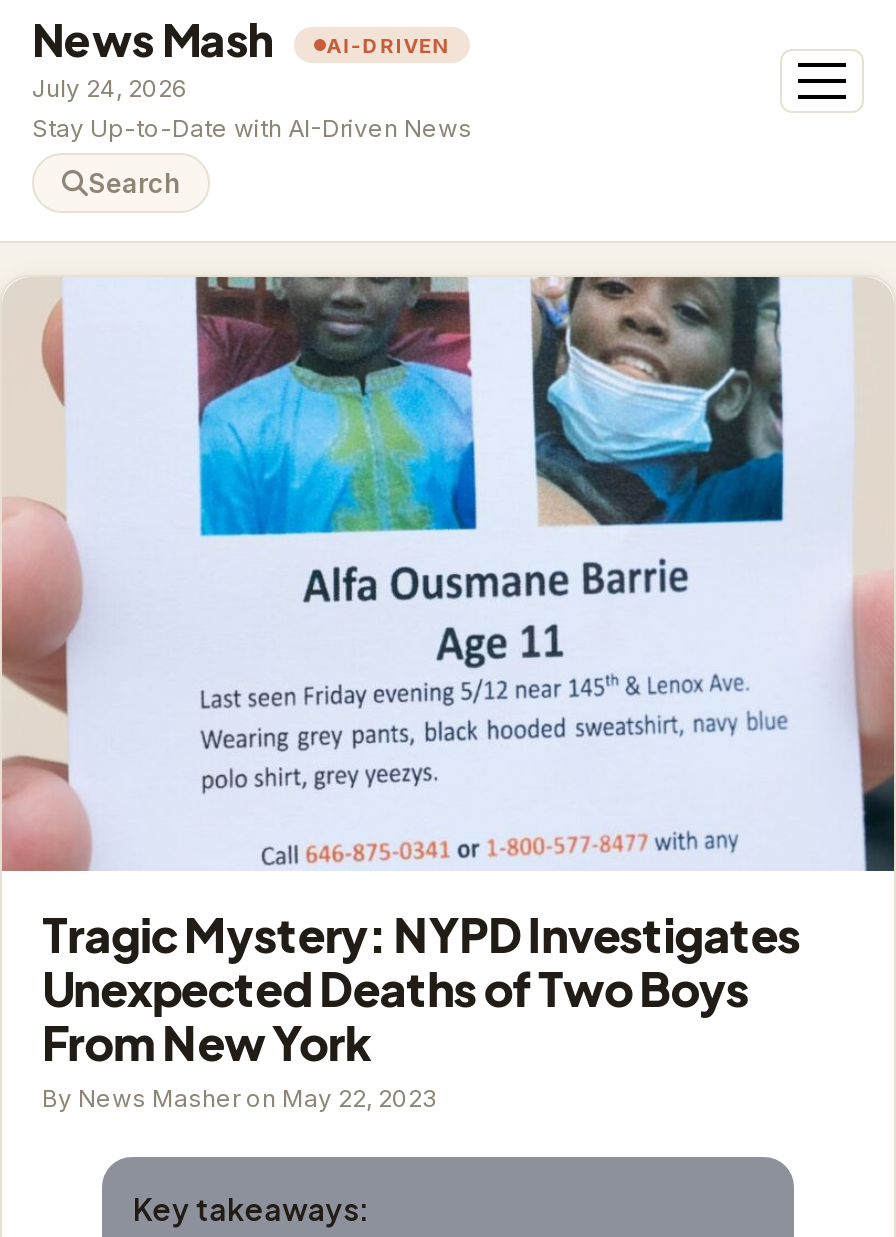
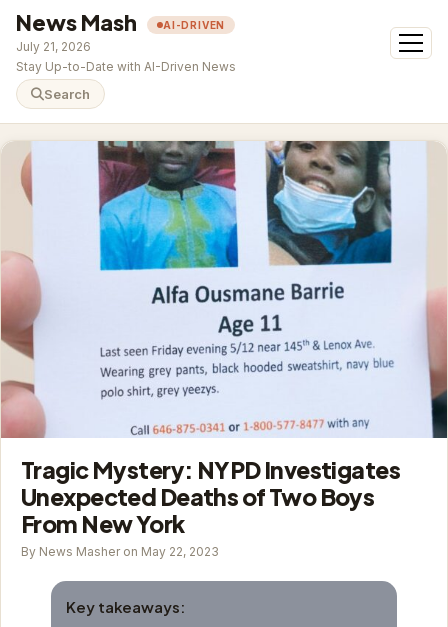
[32,73,188,103] July 24, 2026 -> [16,39,91,54] July 21, 2026

